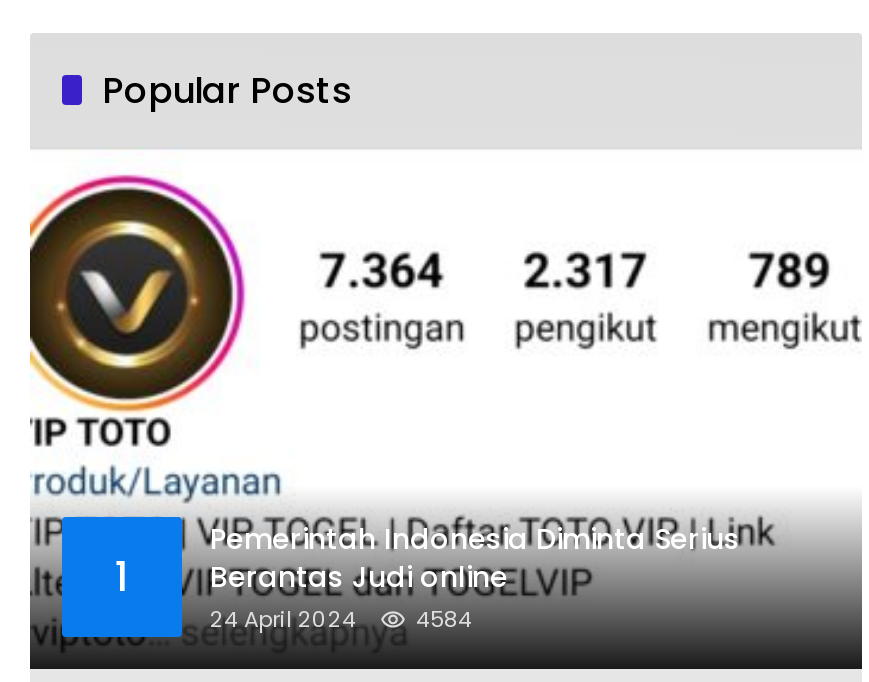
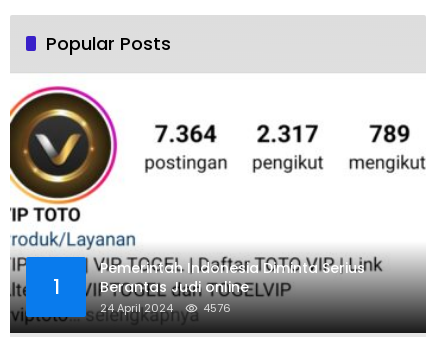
[210,604,472,636] 24 April 2024 4584 -> [100,300,231,316] 24 April 2024 4576

